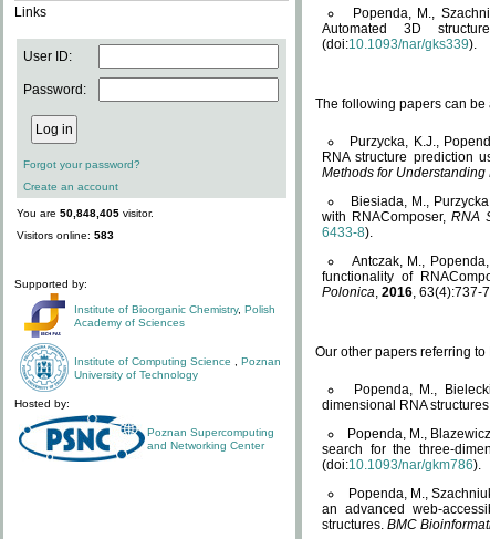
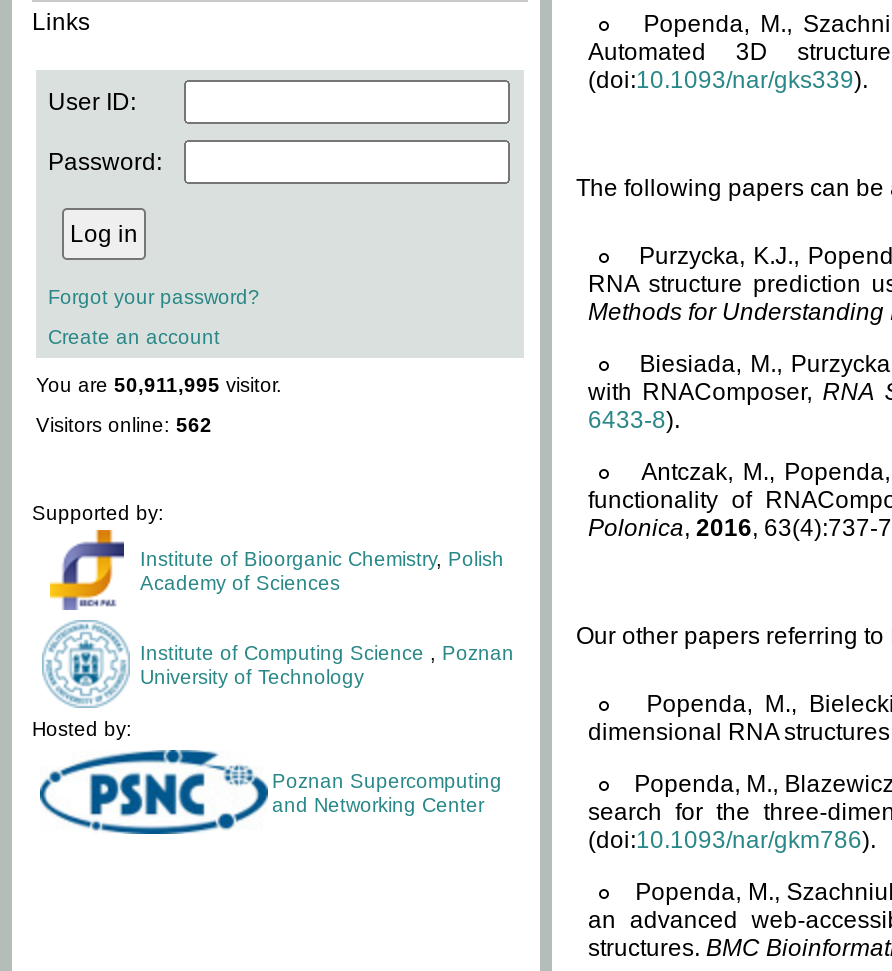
[17,207,154,219] You are 50,848,405 visitor. -> [36,374,282,396] You are 50,911,995 visitor.
[17,229,114,241] Visitors online: 583 -> [36,414,212,436] Visitors online: 562

